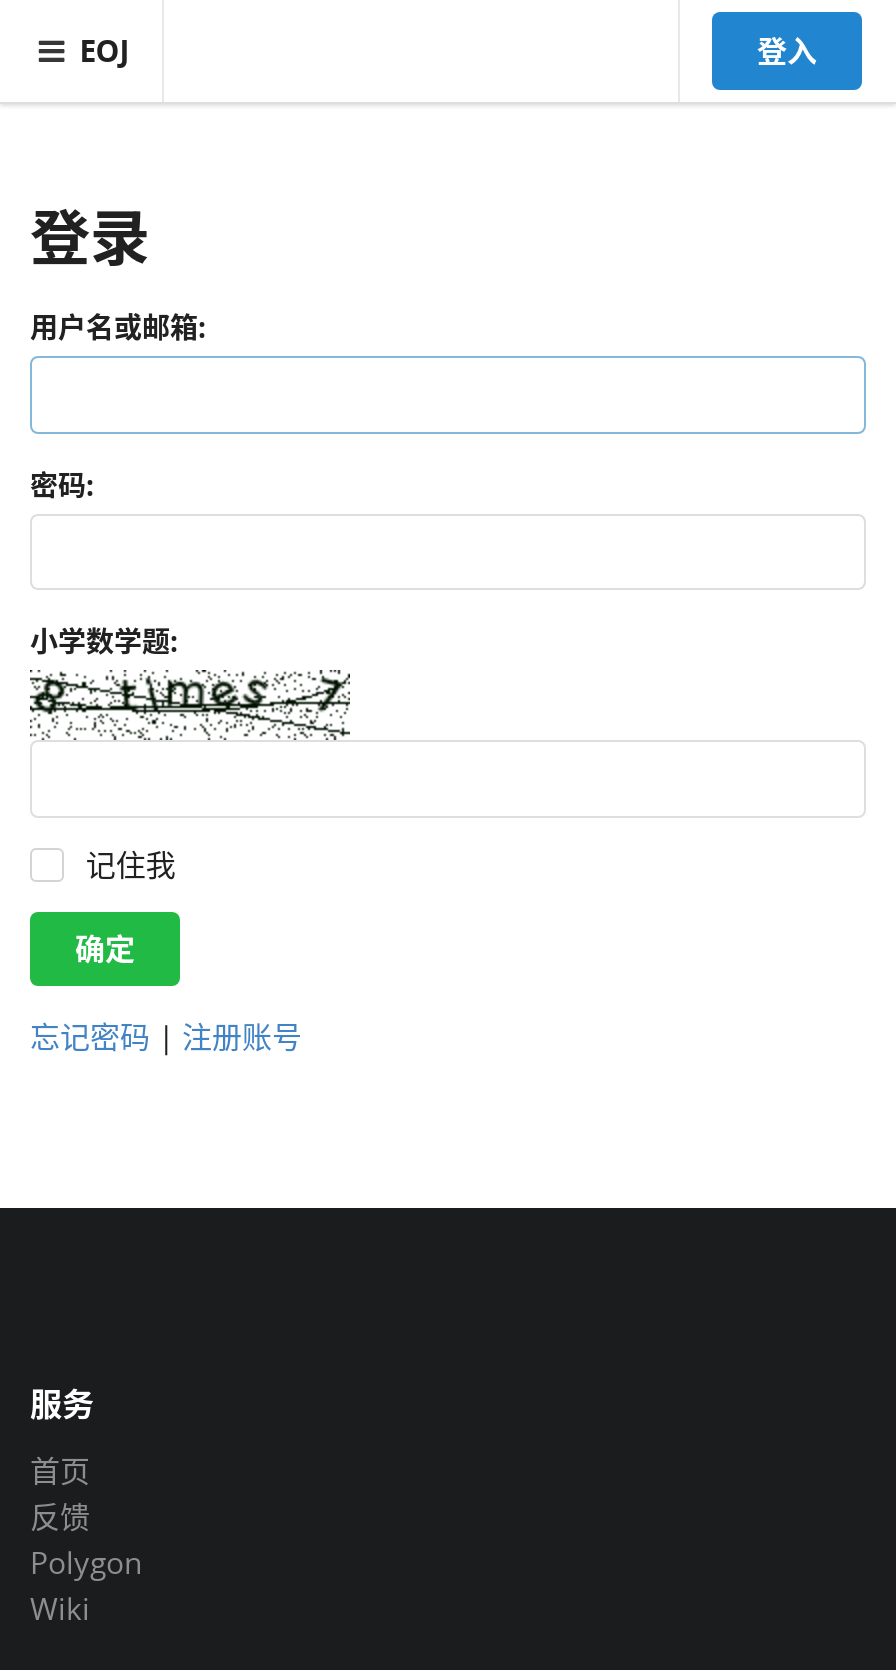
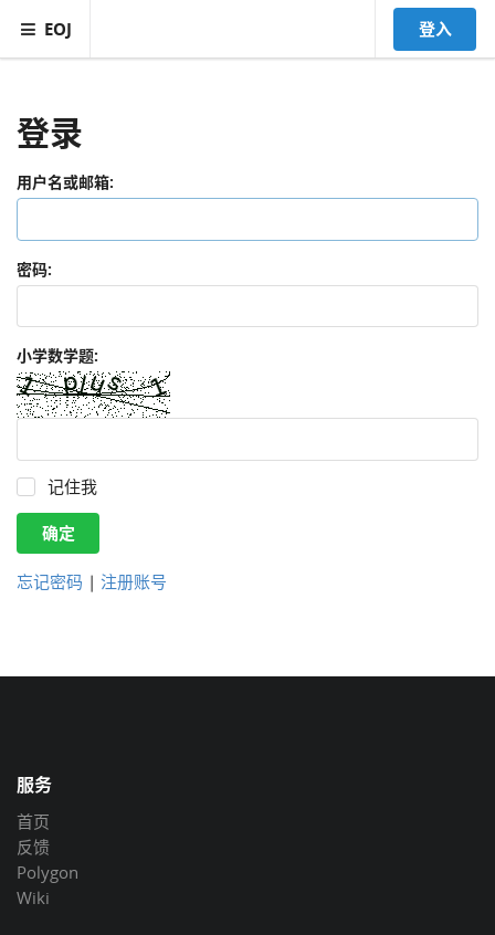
[36,668,352,742] [image] -> [21,371,192,419] [image]

